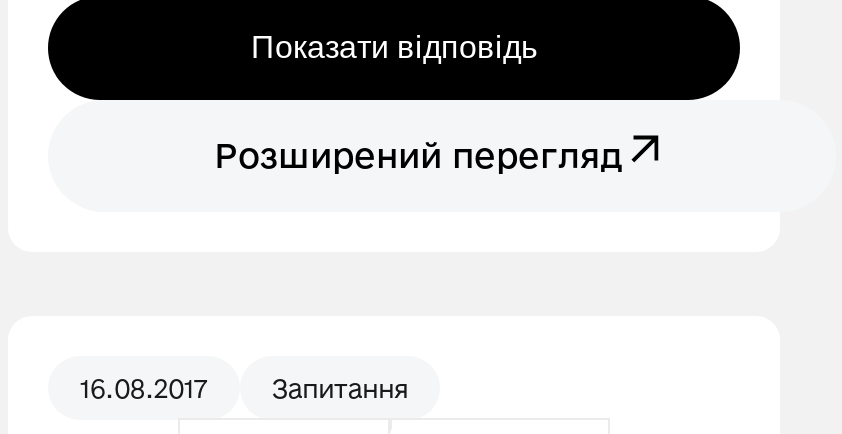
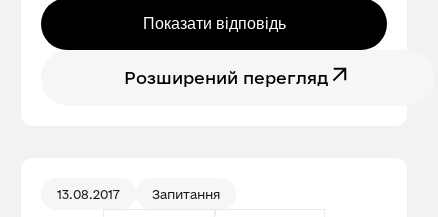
[80,374,208,402] 16.08.2017 -> [57,187,120,201] 13.08.2017

